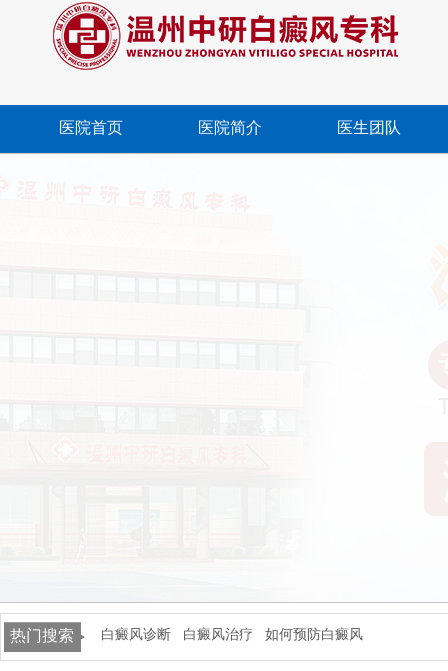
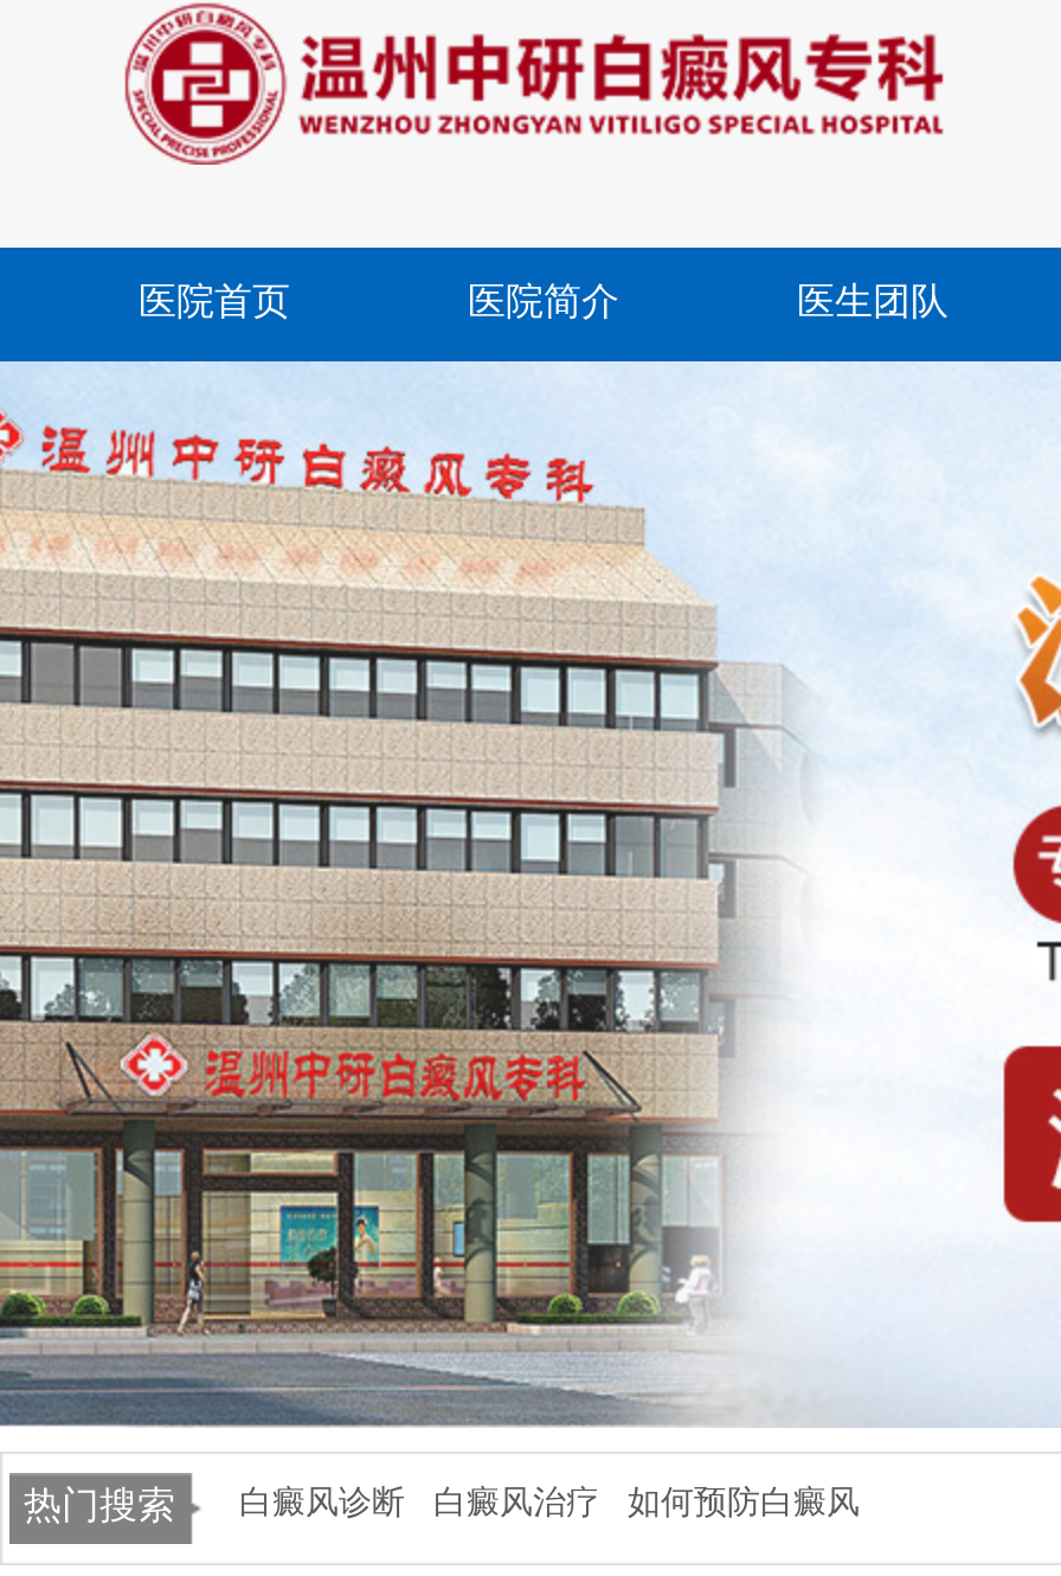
none -> [7,364,1054,1428] [image]

